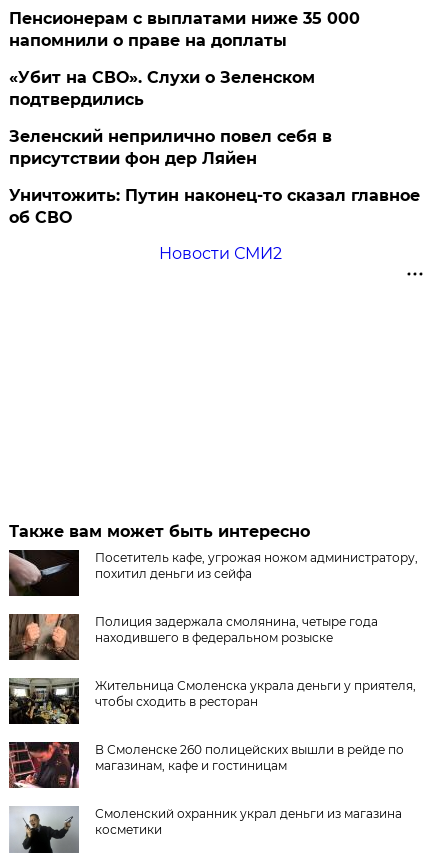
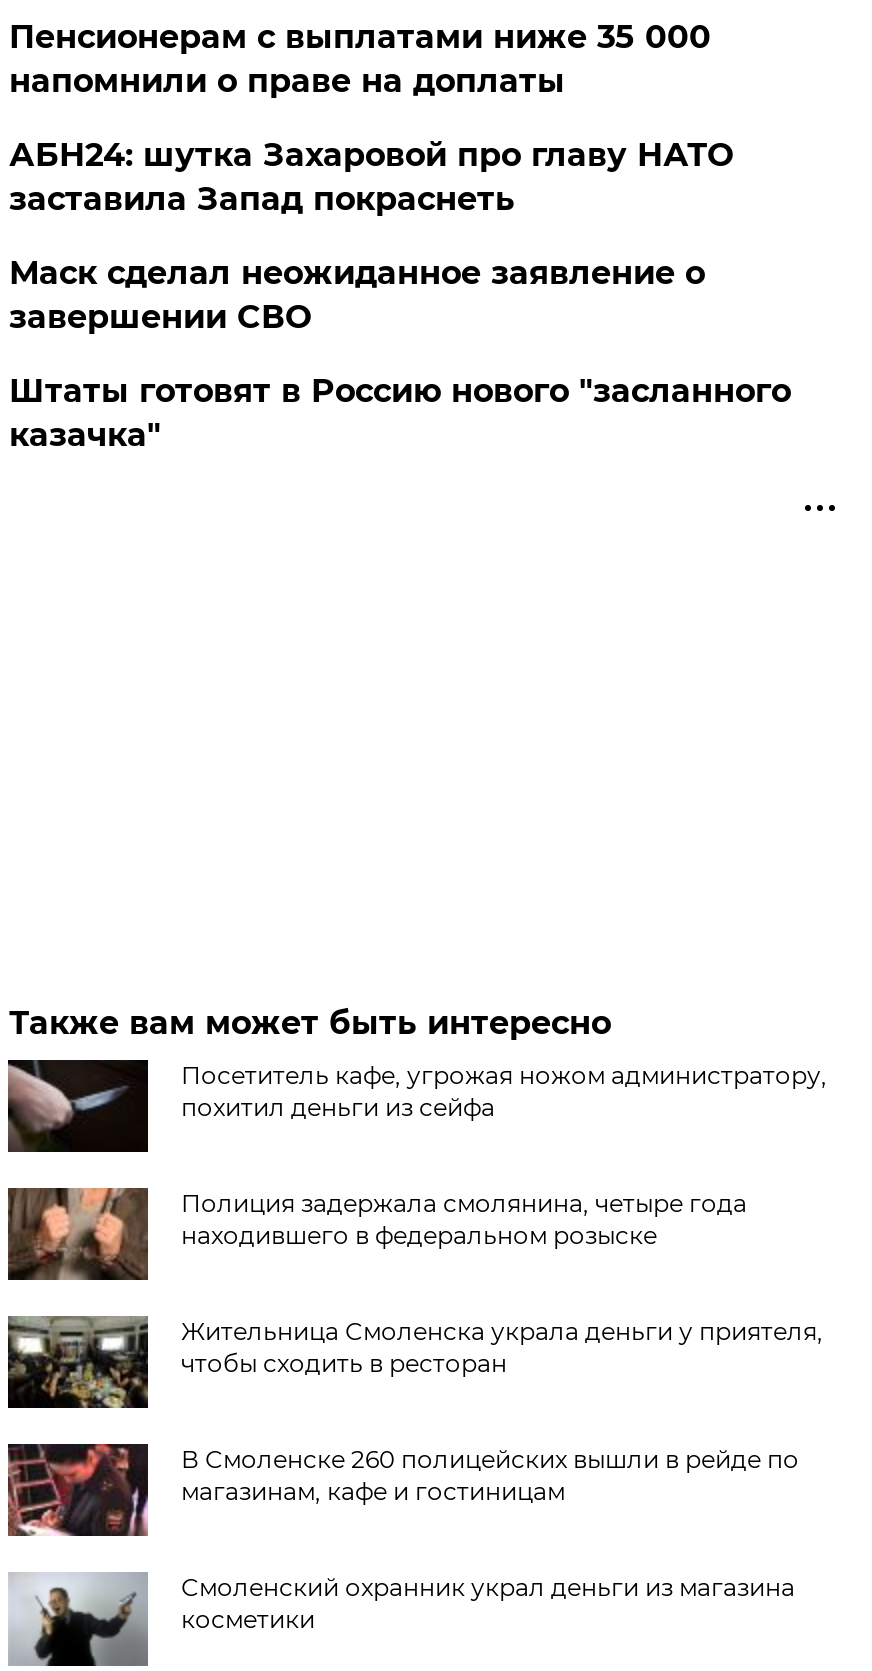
[9,68,420,263] «Убит на СВО». Слухи о Зеленском | подтвердились | Зеленский неприлично повел cебя в | присутствии фон дер Ляйен | Уничтожить: Путин наконец-то сказал главное | об СВО | Новости СМИ2 -> [9,136,791,454] АБН24: шутка Захаровой про главу НАТО | заставила Запад покраснеть | Маск сделал неожиданное заявление о | завершении СВО | Штаты готовят в Россию нового "засланного | казачка"

